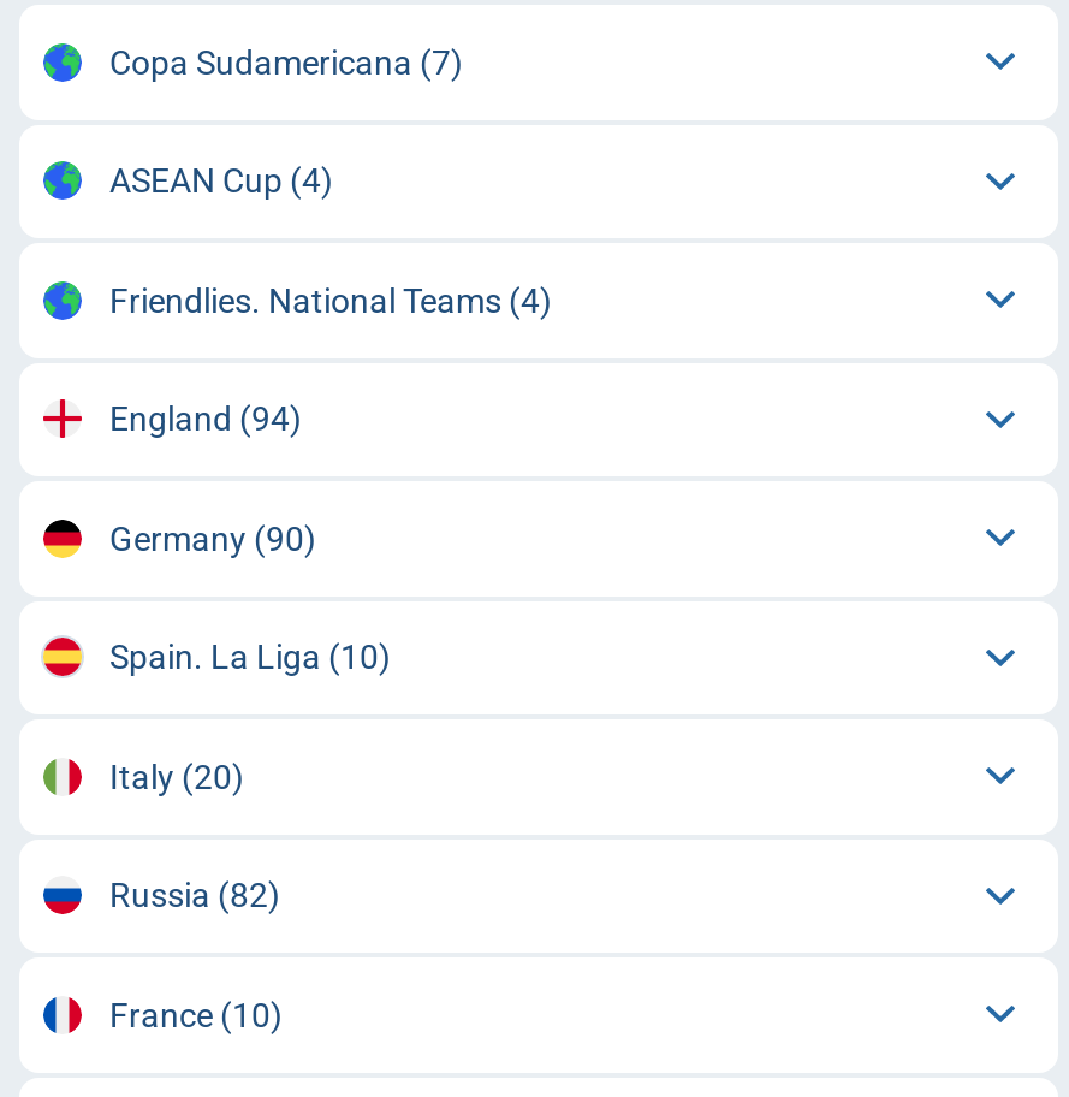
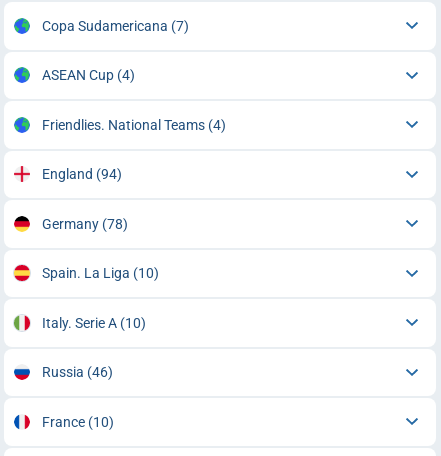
[109,519,316,558] Germany (90) -> [41,216,127,232] Germany (78)
[109,757,244,796] Italy (20) -> [41,315,145,331] Italy. Serie A (10)
[109,876,280,915] Russia (82) -> [41,364,112,380] Russia (46)

